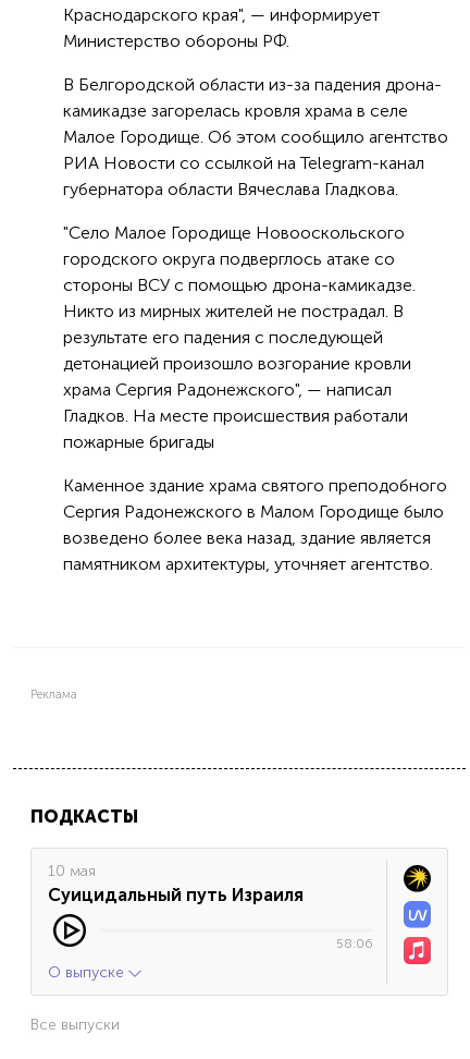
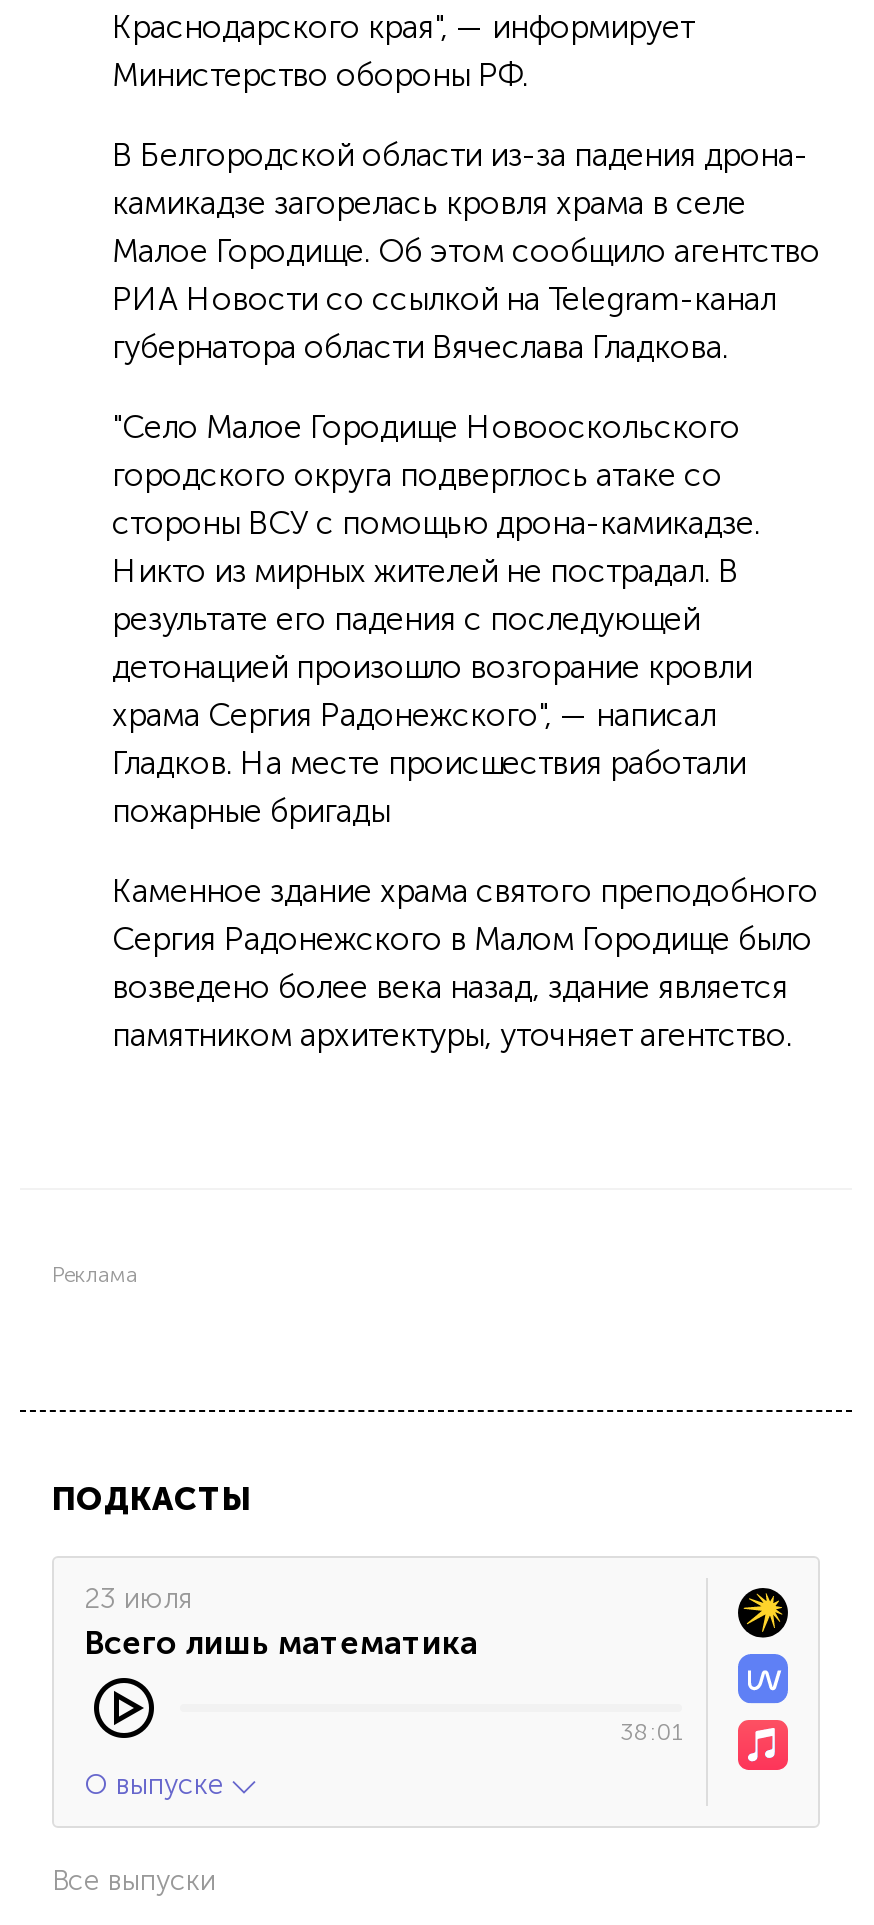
[48,861,304,905] 10 мая | Суицидальный путь Израиля -> [84,1581,478,1661] 23 июля | Всего лишь математика
[336,935,373,951] 58:06 -> [620,1717,682,1745] 38:01

